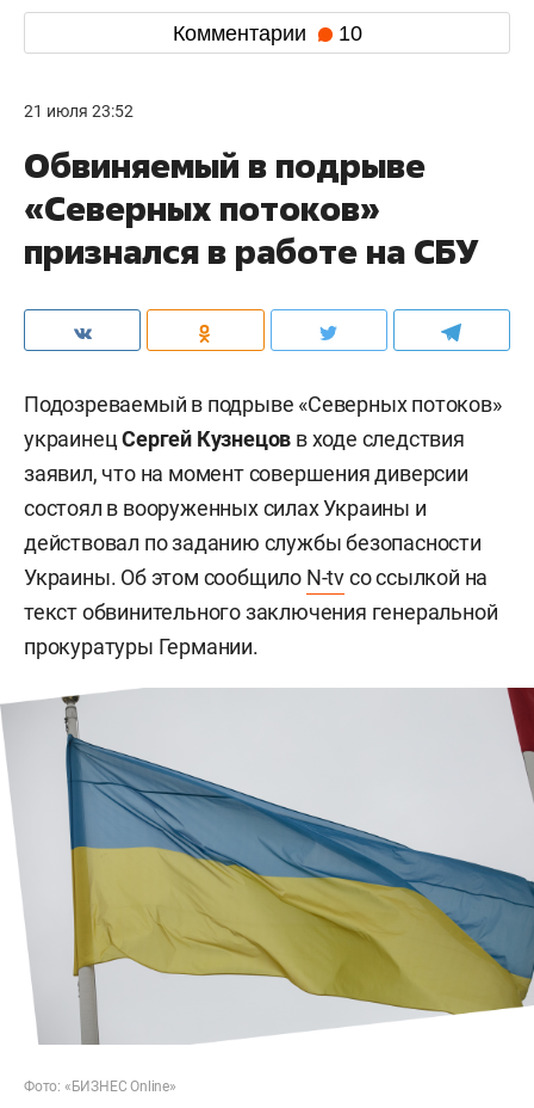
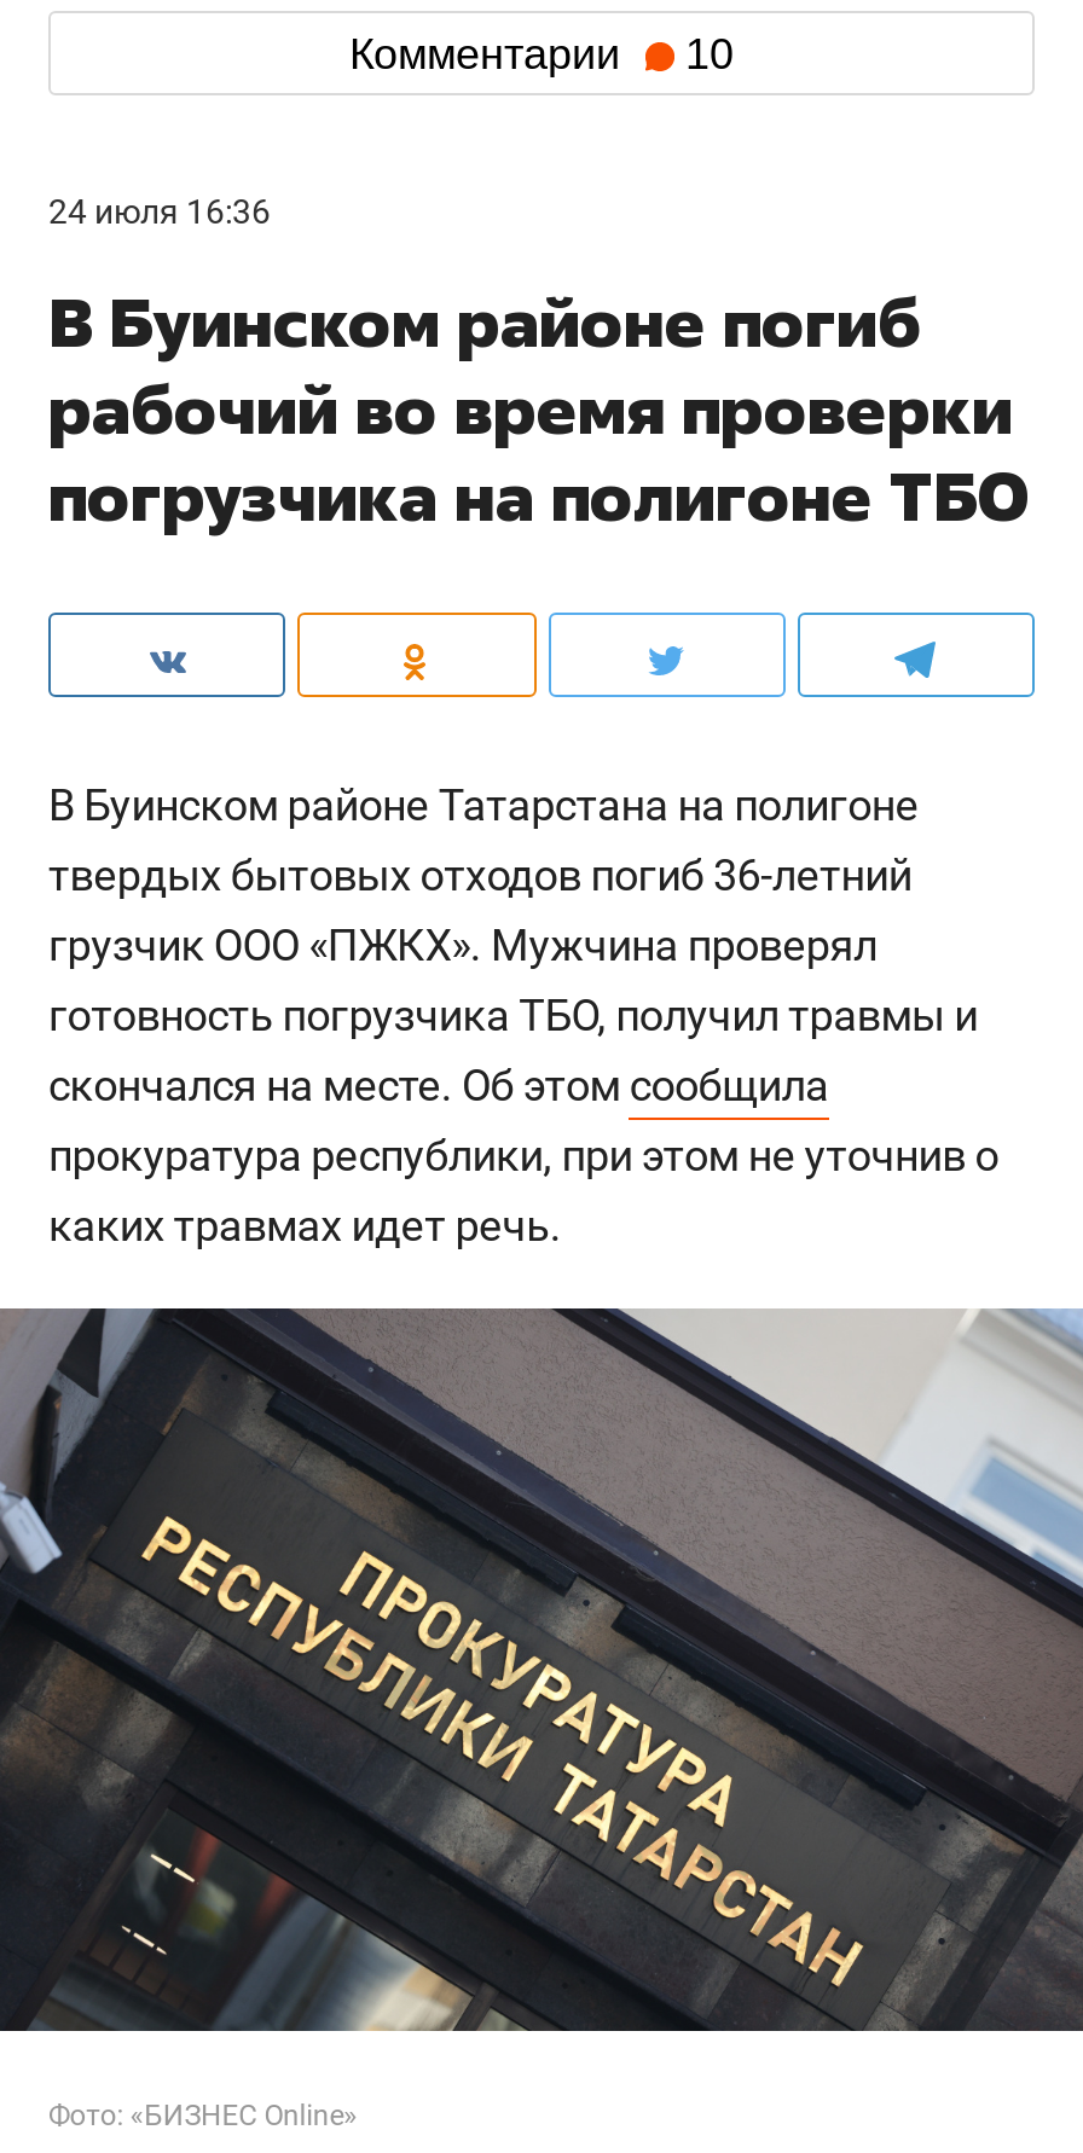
[24,101,133,121] 21 июля 23:52 -> [48,192,271,231] 24 июля 16:36
[24,143,478,273] Обвиняемый в подрыве | «Северных потоков» | признался в работе на СБУ -> [48,277,1030,540] В Буинском районе погиб | рабочий во время проверки | погрузчика на полигоне ТБО
[24,392,501,659] Подозреваемый в подрыве «Северных потоков» | украинец Сергей Кузнецов в ходе следствия | заявил, что на момент совершения диверсии | состоял в вооруженных силах Украины и | действовал по заданию службы безопасности | Украины. Об этом сообщило N-tv со ссылкой на | текст обвинительного заключения генеральной | прокуратуры Германии. -> [48,779,998,1250] В Буинском районе Татарстана на полигоне | твердых бытовых отходов погиб 36-летний | грузчик ООО «ПЖКХ». Мужчина проверял | готовность погрузчика ТБО, получил травмы и | скончался на месте. Об этом сообщила | прокуратура республики, при этом не уточнив о | каких травмах идет речь.
[4,687,530,1045] [image] -> [7,1306,1076,2033] [image]

